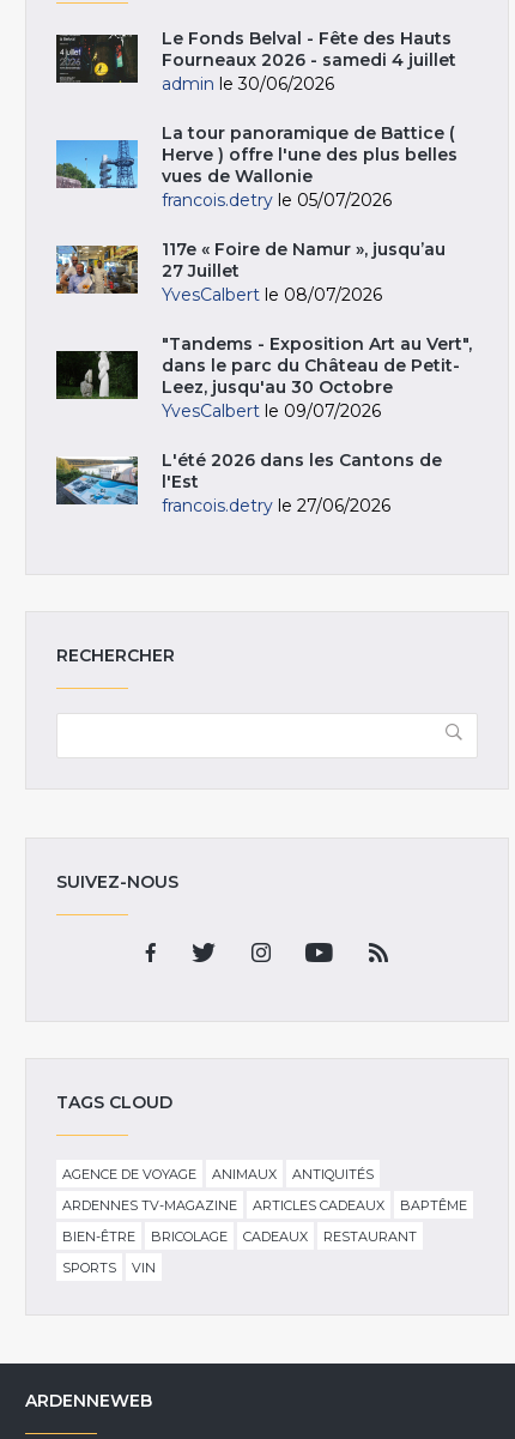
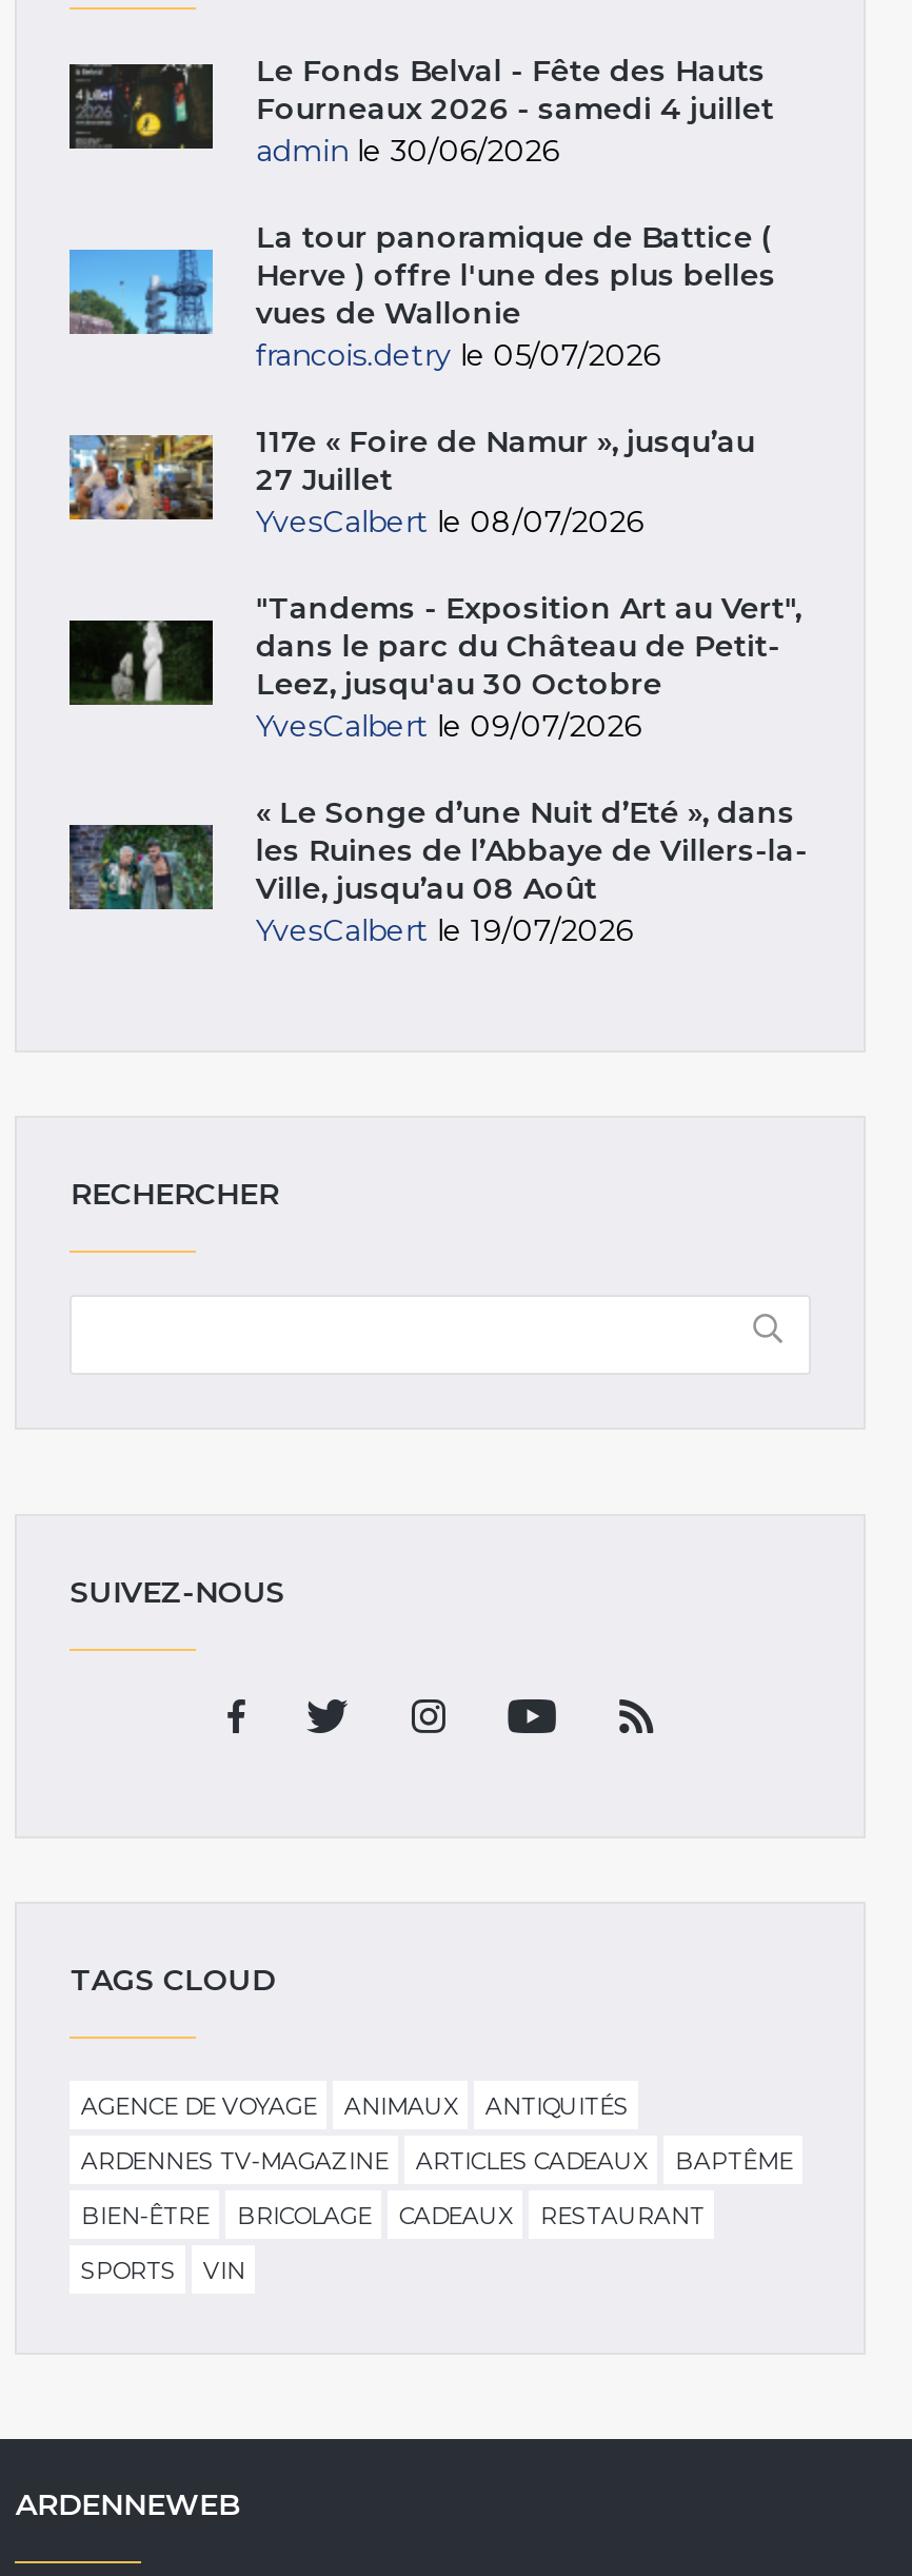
[55,449,442,516] [image] | L'été 2026 dans les Cantons de | l'Est | francois.detry le 27/06/2026 -> [70,793,808,949] [image] | « Le Songe d’une Nuit d’Eté », dans | les Ruines de l’Abbaye de Villers-la- | Ville, jusqu’au 08 Août | YvesCalbert le 19/07/2026

